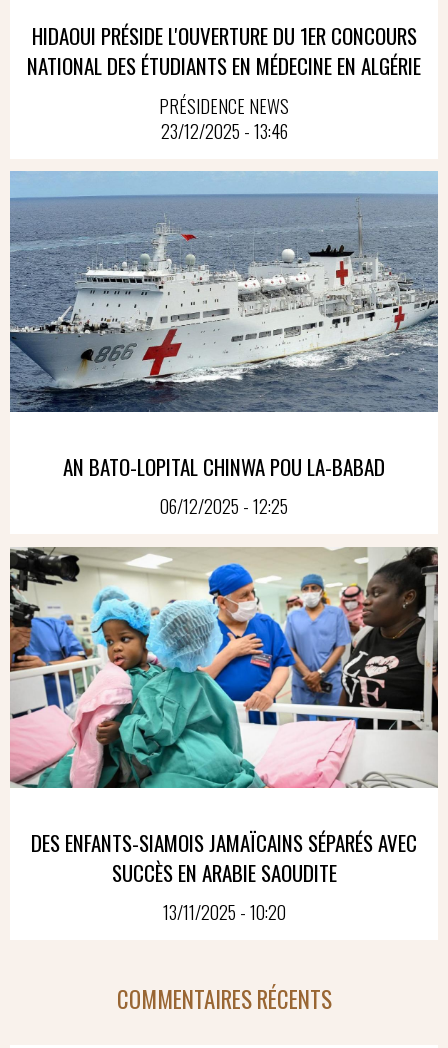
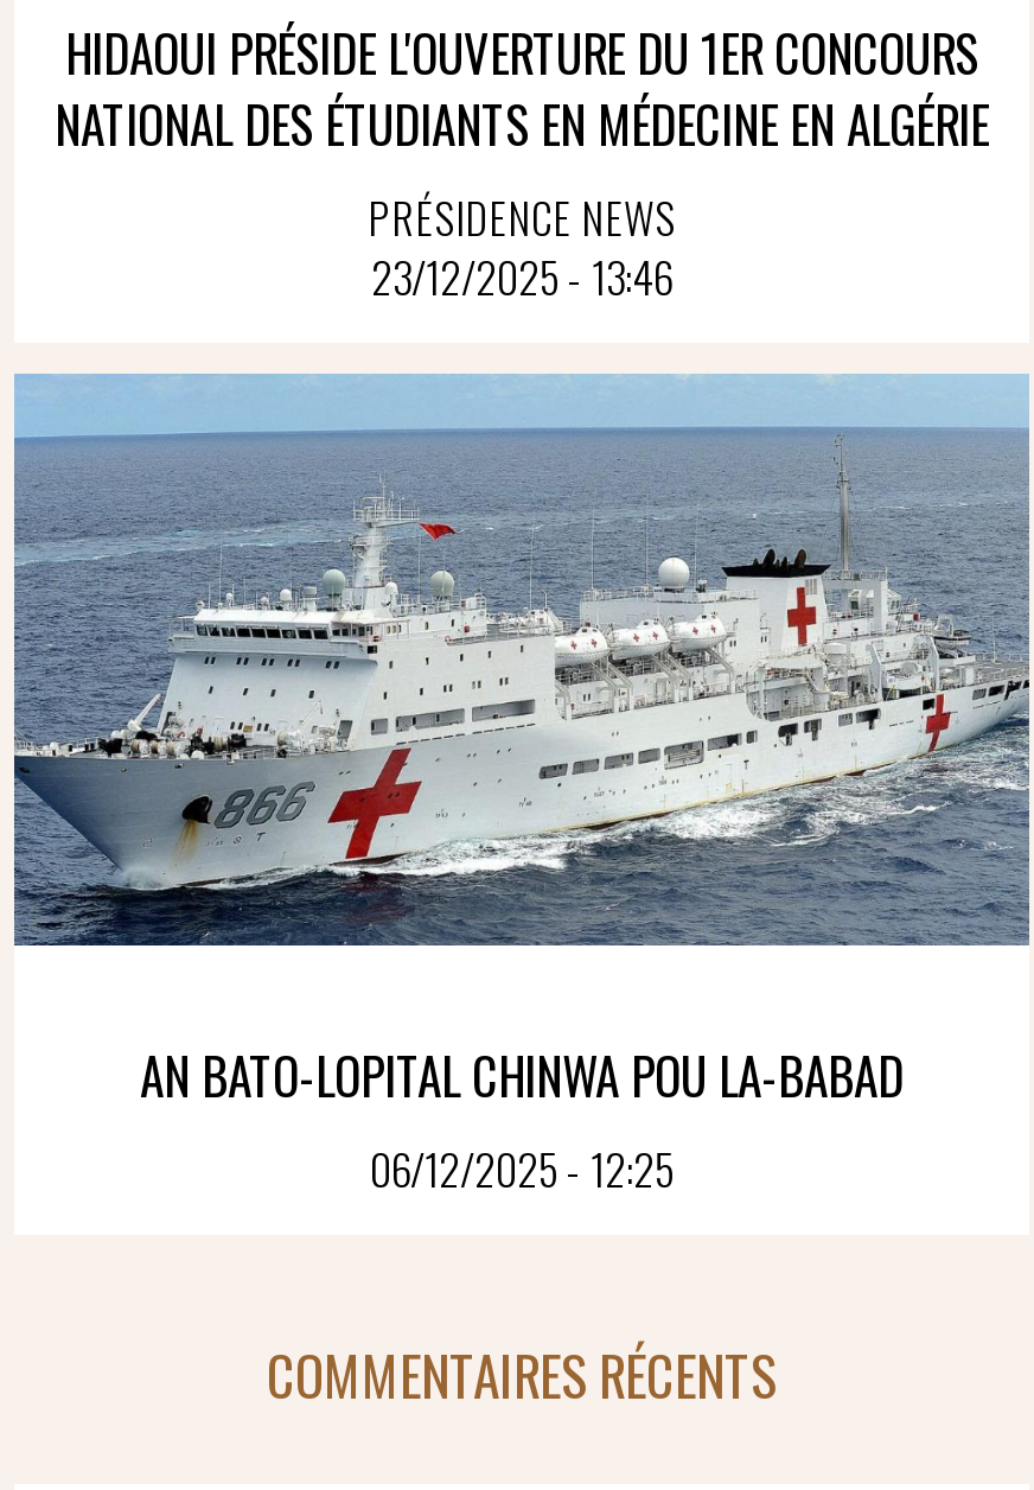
[9,546,439,925] [image] | DES ENFANTS-SIAMOIS JAMAÏCAINS SÉPARÉS AVEC | SUCCÈS EN ARABIE SAOUDITE | 13/11/2025 - 10:20 -> none

